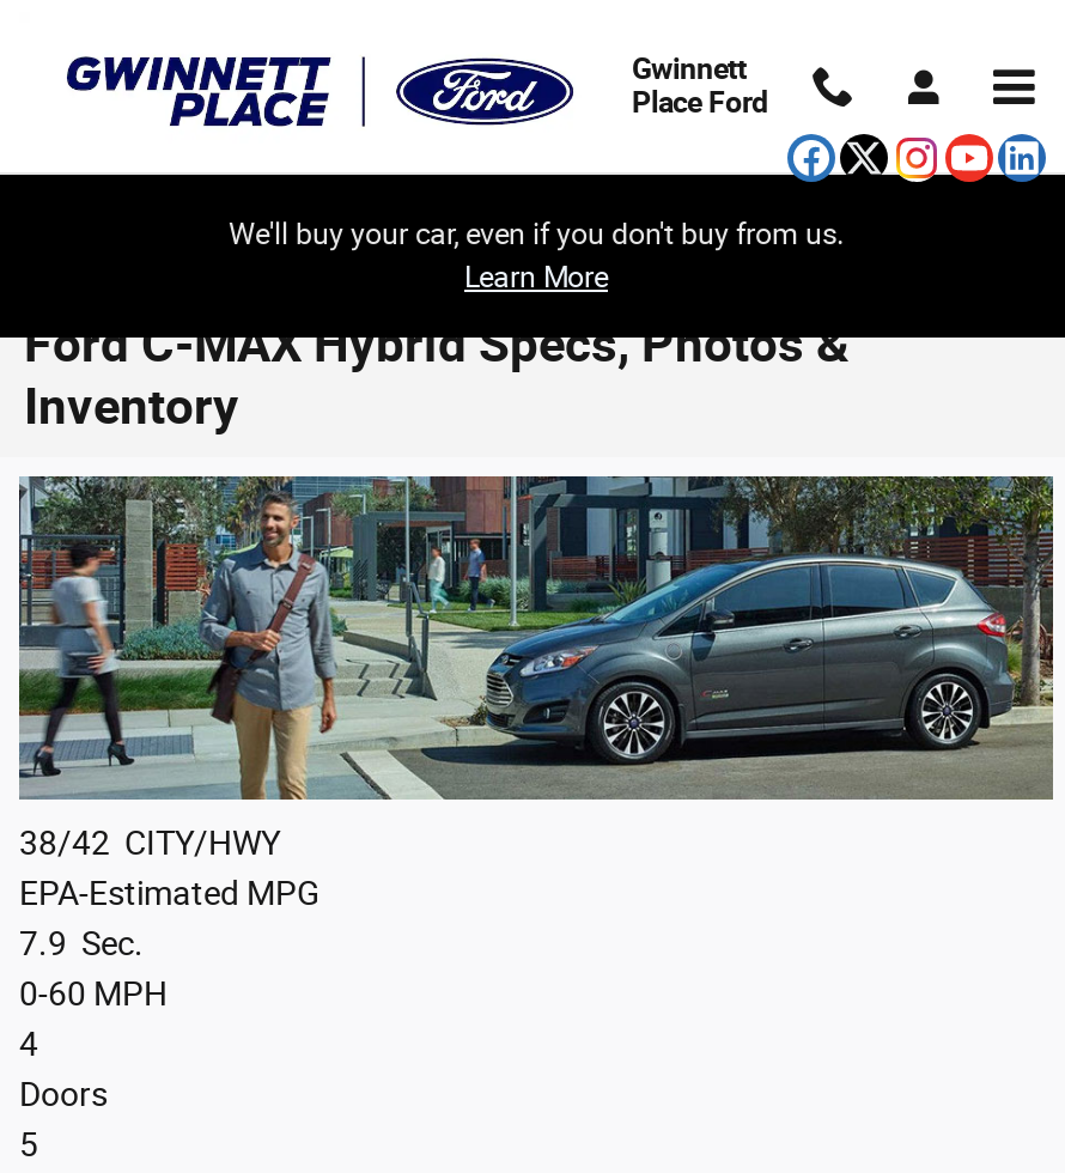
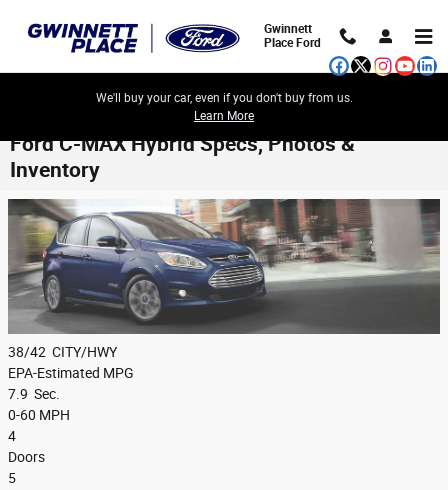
[19,474,1053,800] [image] -> [8,198,440,334] [image]

